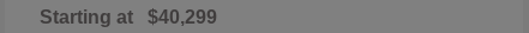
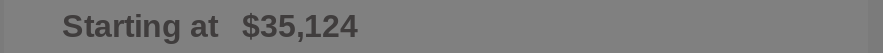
[40,7,217,27] Starting at $40,299 -> [62,10,358,44] Starting at $35,124

